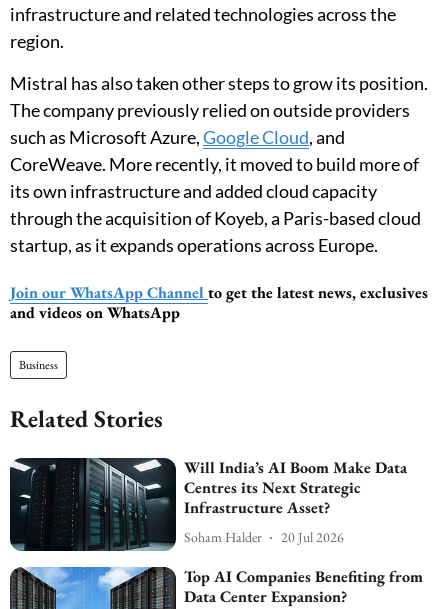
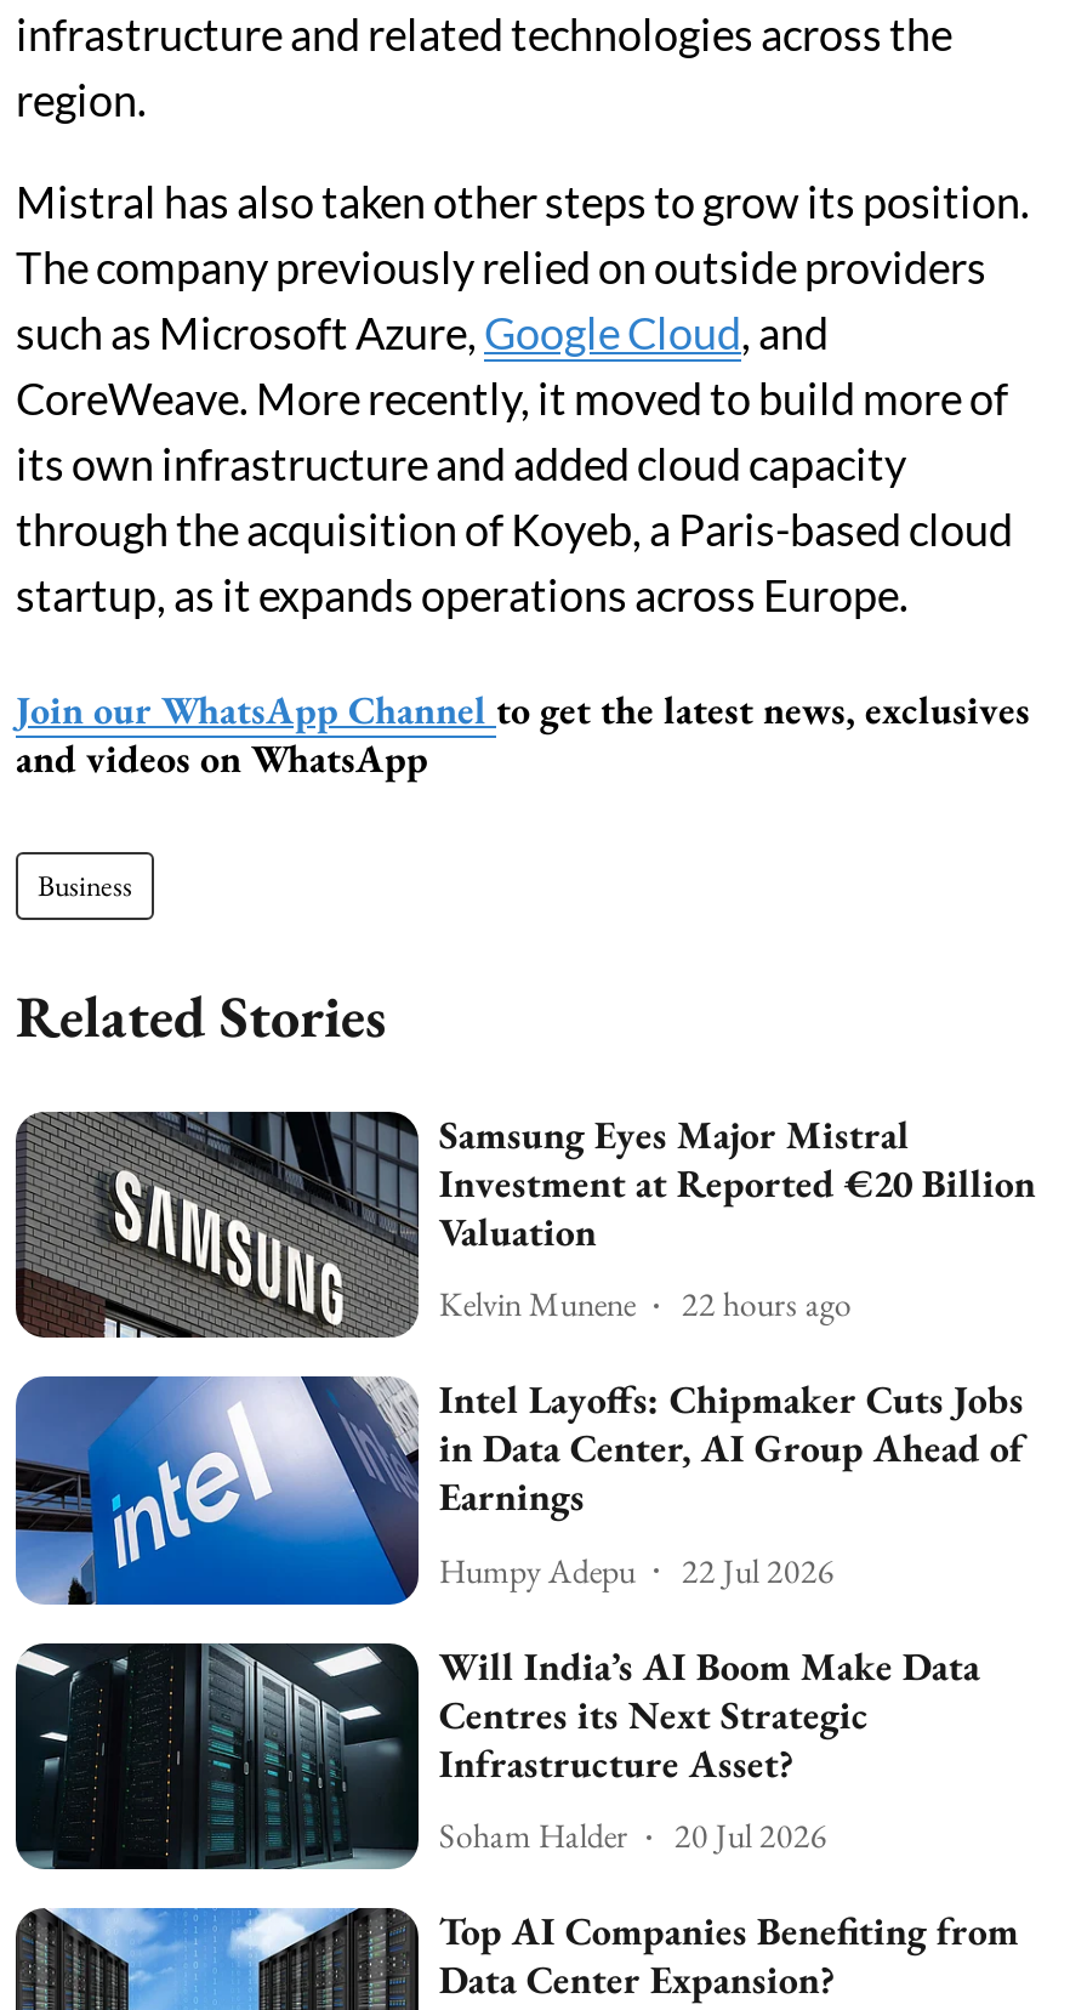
none -> [13,1374,404,1607] [image]
none -> [16,1108,1036,1591] [image] | Samsung Eyes Major Mistral | Investment at Reported €20 Billion | Valuation | Kelvin Munene | 22 hours ago | Intel Layoffs: Chipmaker Cuts Jobs | in Data Center, AI Group Ahead of | Earnings | Humpy Adepu | 22 Jul 2026

